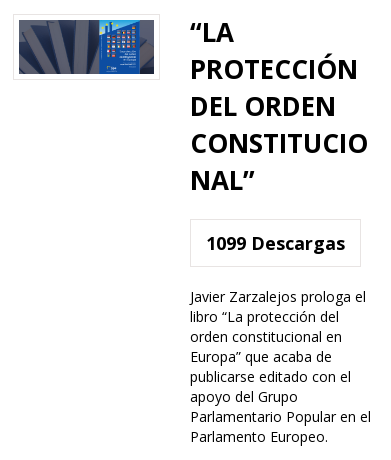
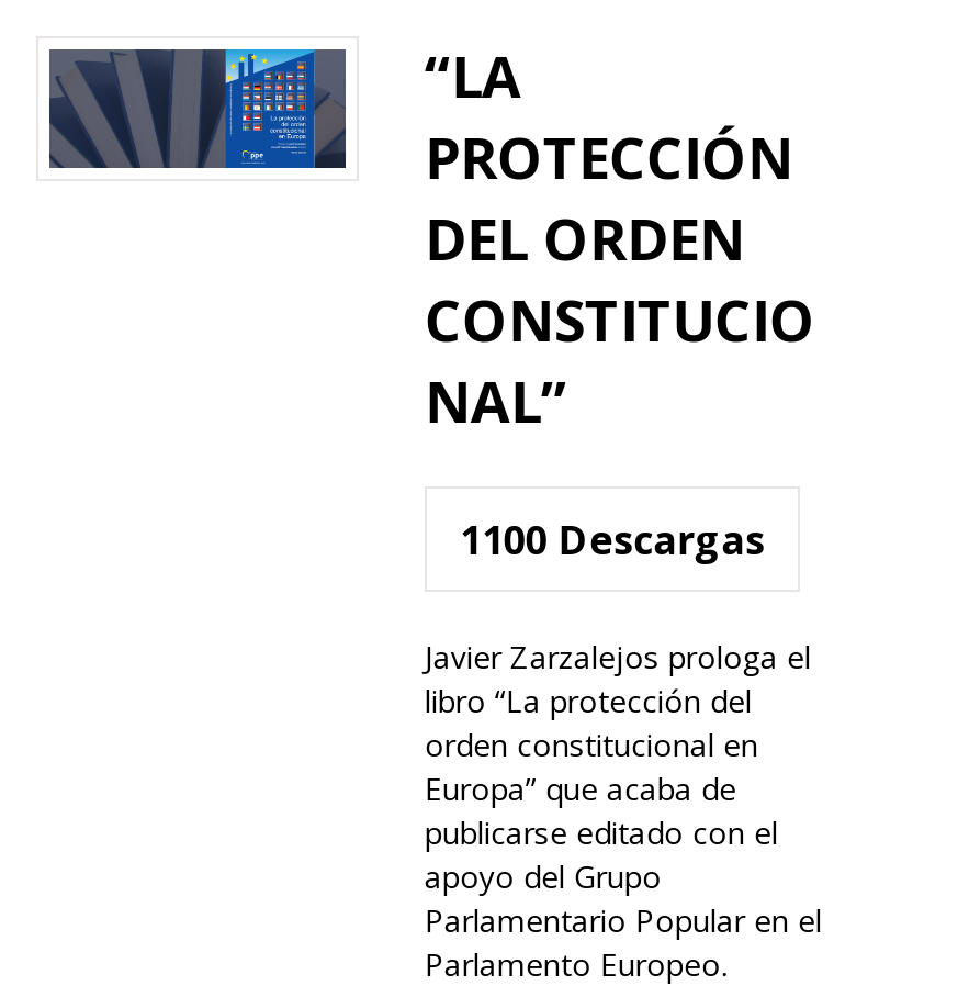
[206,231,345,255] 1099 Descargas -> [460,514,765,566] 1100 Descargas

